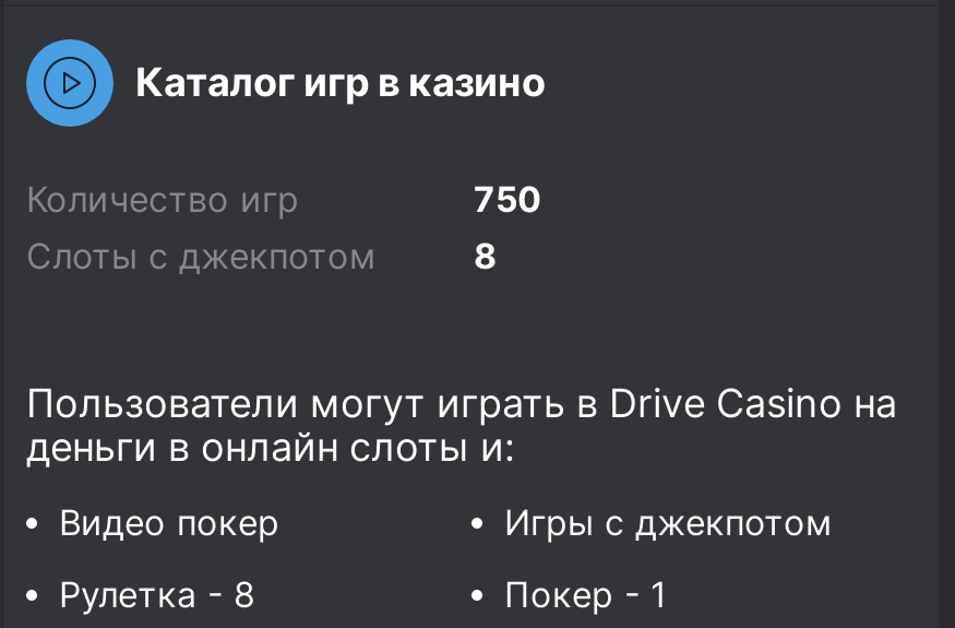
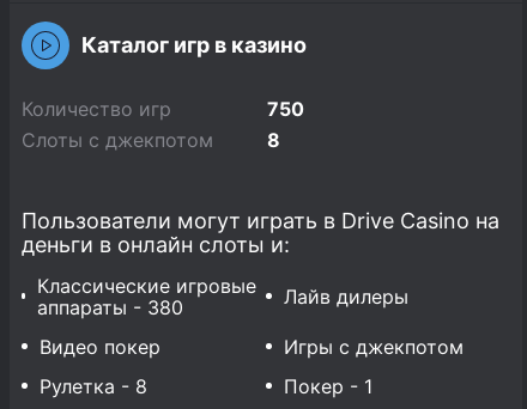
none -> [37,273,408,319] Классические игровые | аппараты - 380 | Лайв дилеры

